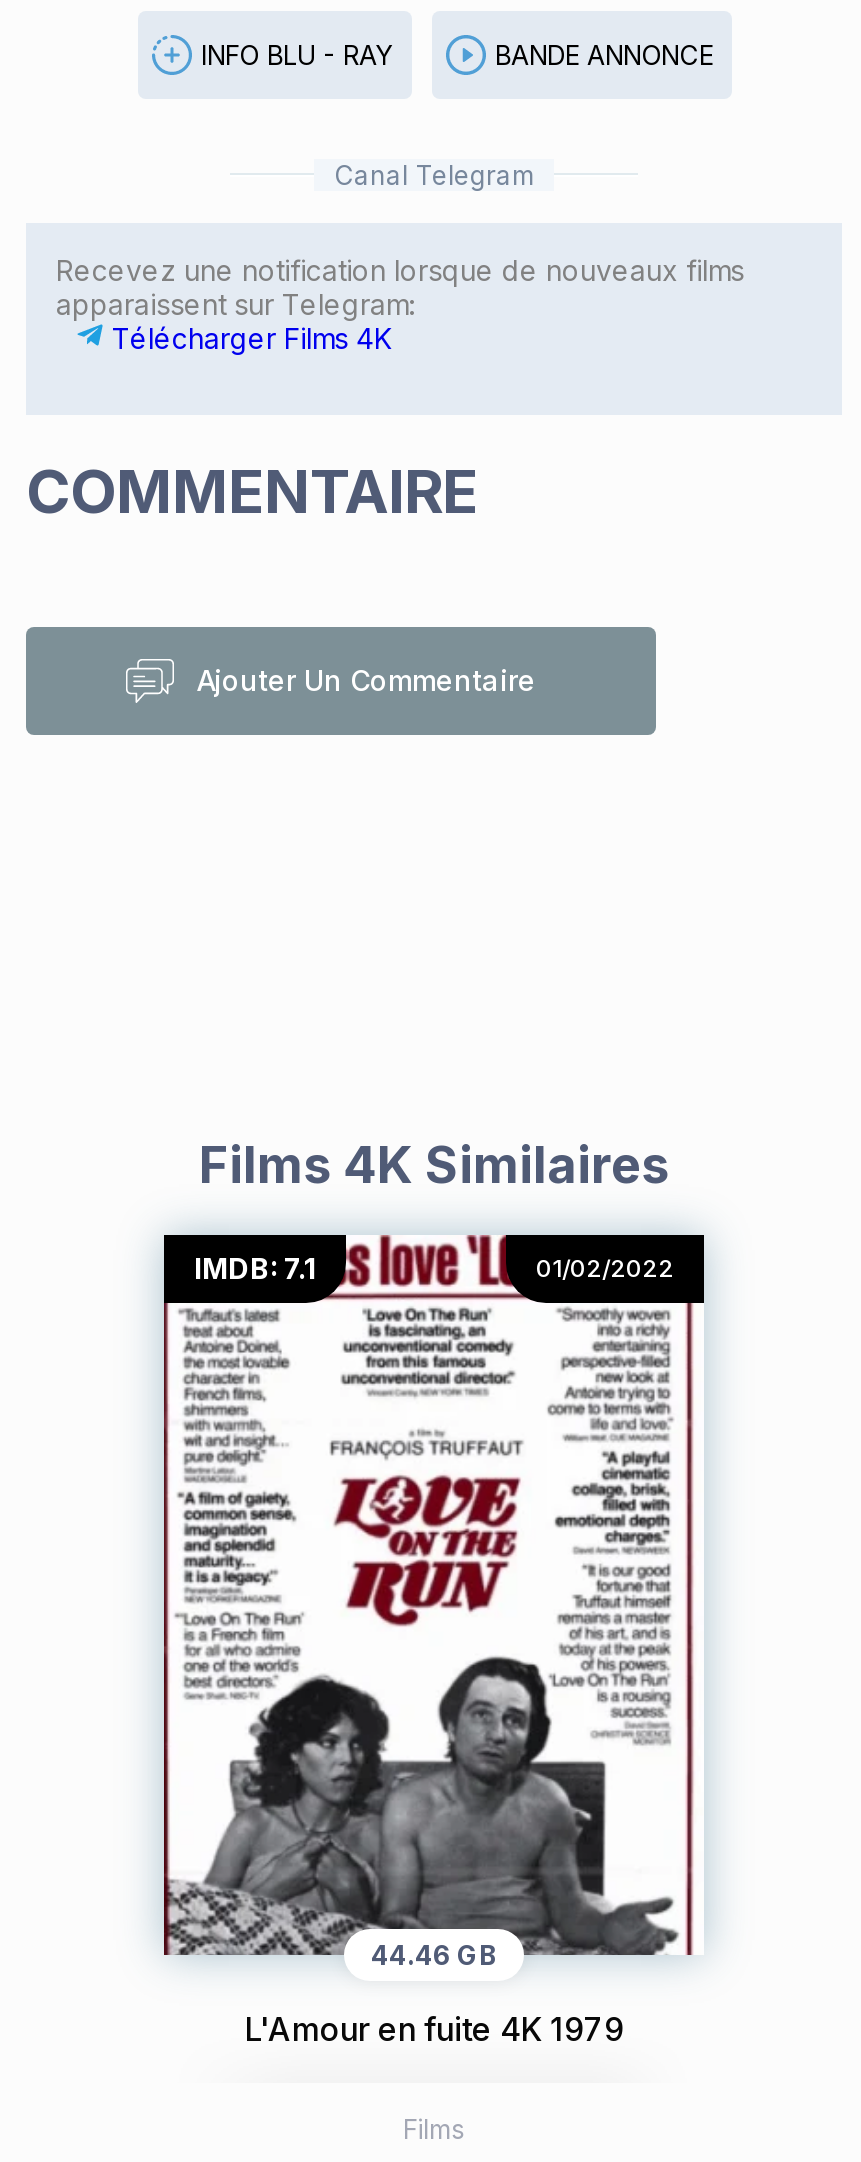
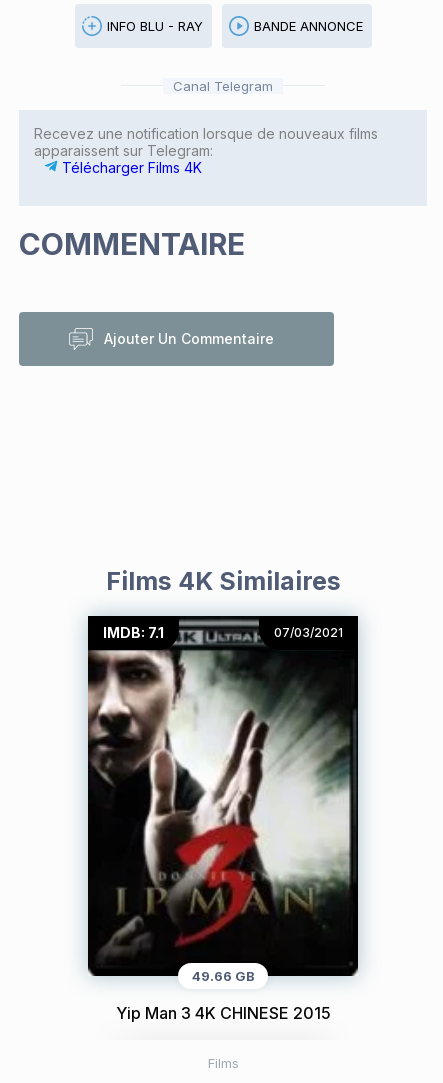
[162,1235,704,1957] [image] | 01/02/2022 -> [87,615,359,977] [image] | 07/03/2021
[371,1938,497,1970] 44.46 GB -> [191,967,254,983] 49.66 GB
[244,2008,624,2048] L'Amour en fuite 4K 1979 -> [115,1002,330,1022] Yip Man 3 4K CHINESE 2015

